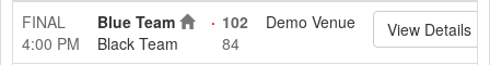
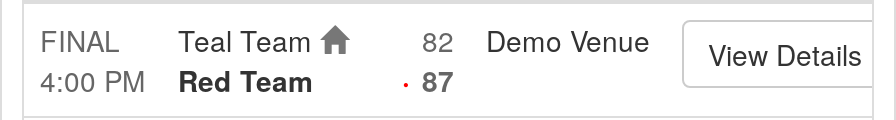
[97,11,175,32] Blue Team -> [178,19,312,59] Teal Team
[222,11,471,40] 102 Demo Venue View Details -> [422,19,862,73] 82 Demo Venue View Details
[97,32,178,54] Black Team -> [178,59,312,99] Red Team
[222,32,240,54] 84 -> [422,59,454,99] 87

